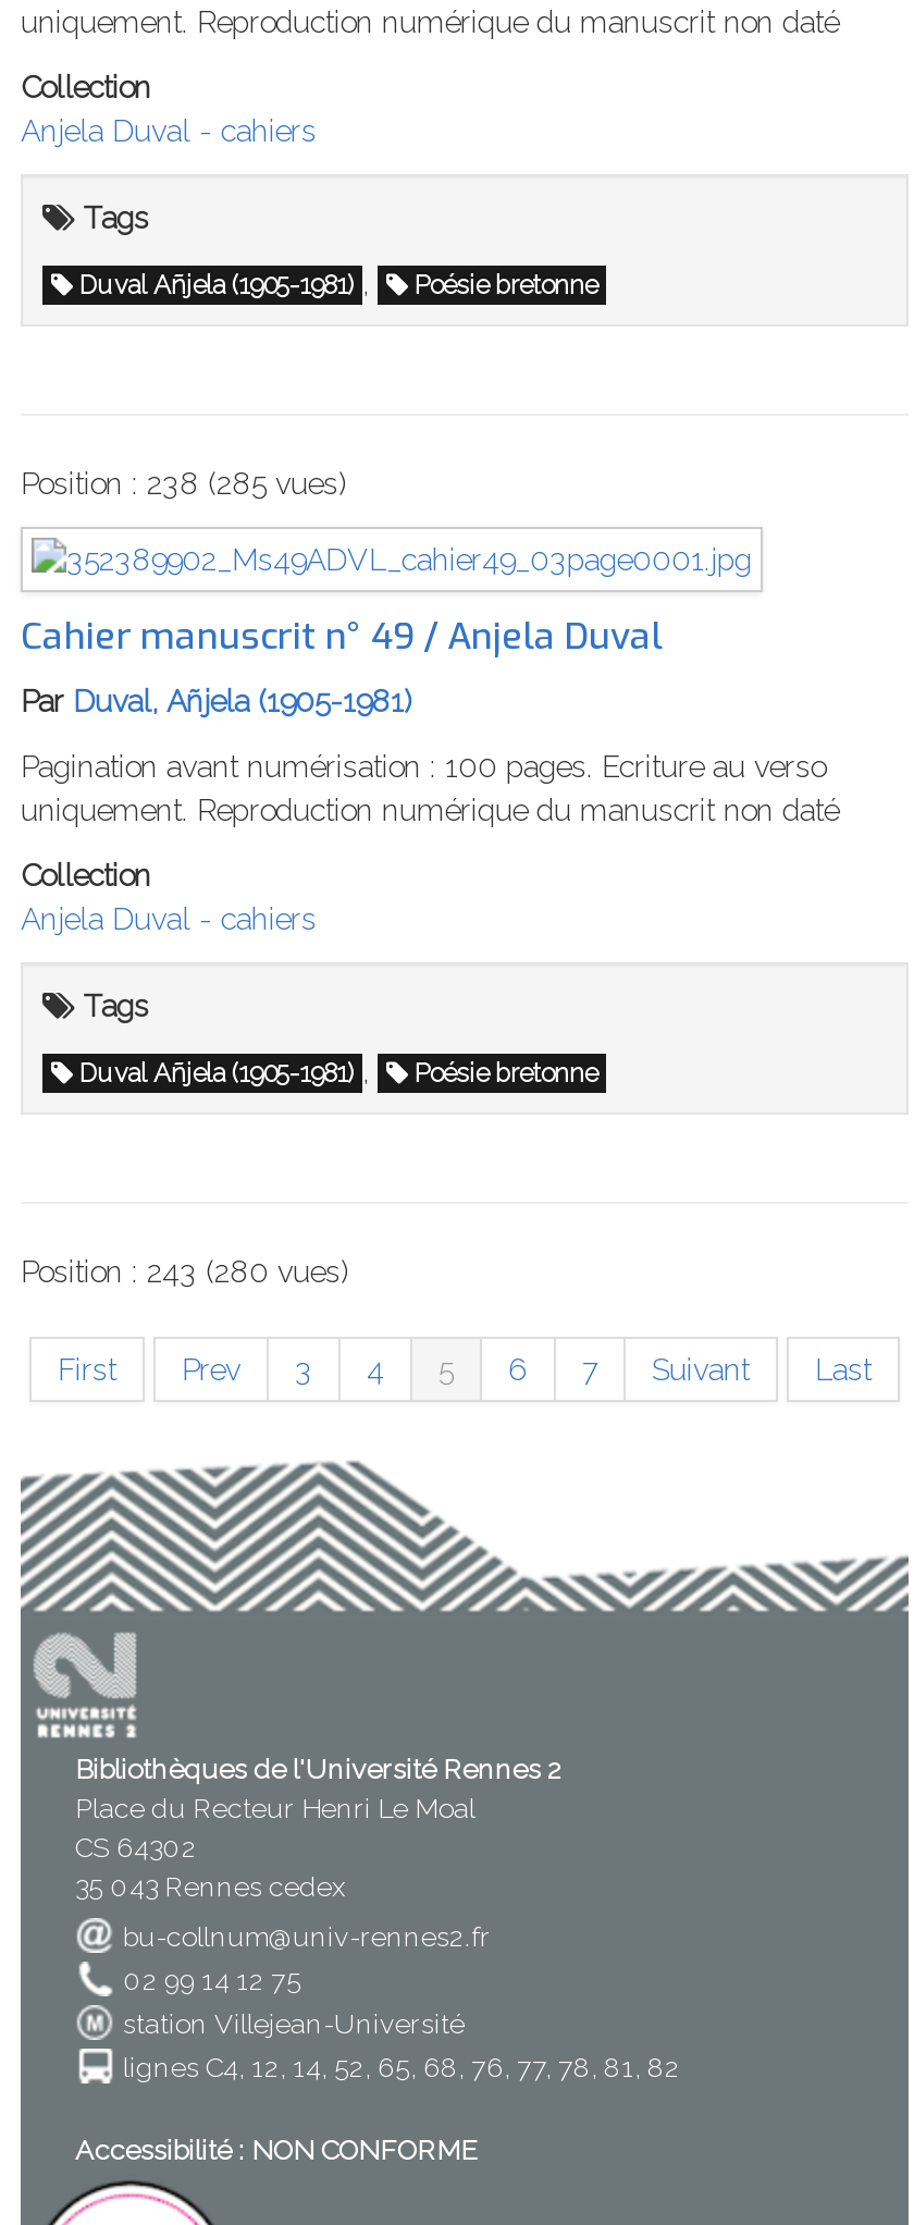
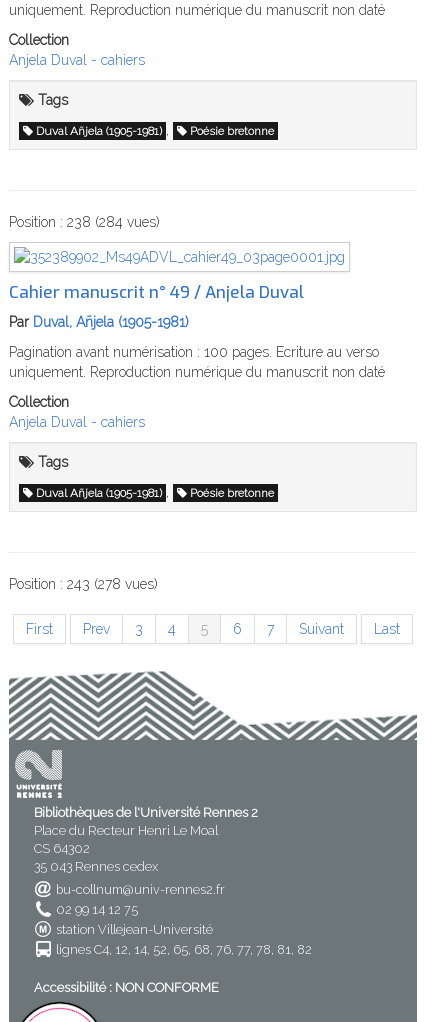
[21,467,347,502] Position : 238 (285 vues) -> [9,214,160,230] Position : 238 (284 vues)
[21,1255,349,1290] Position : 243 (280 vues) -> [9,576,158,592] Position : 243 (278 vues)

